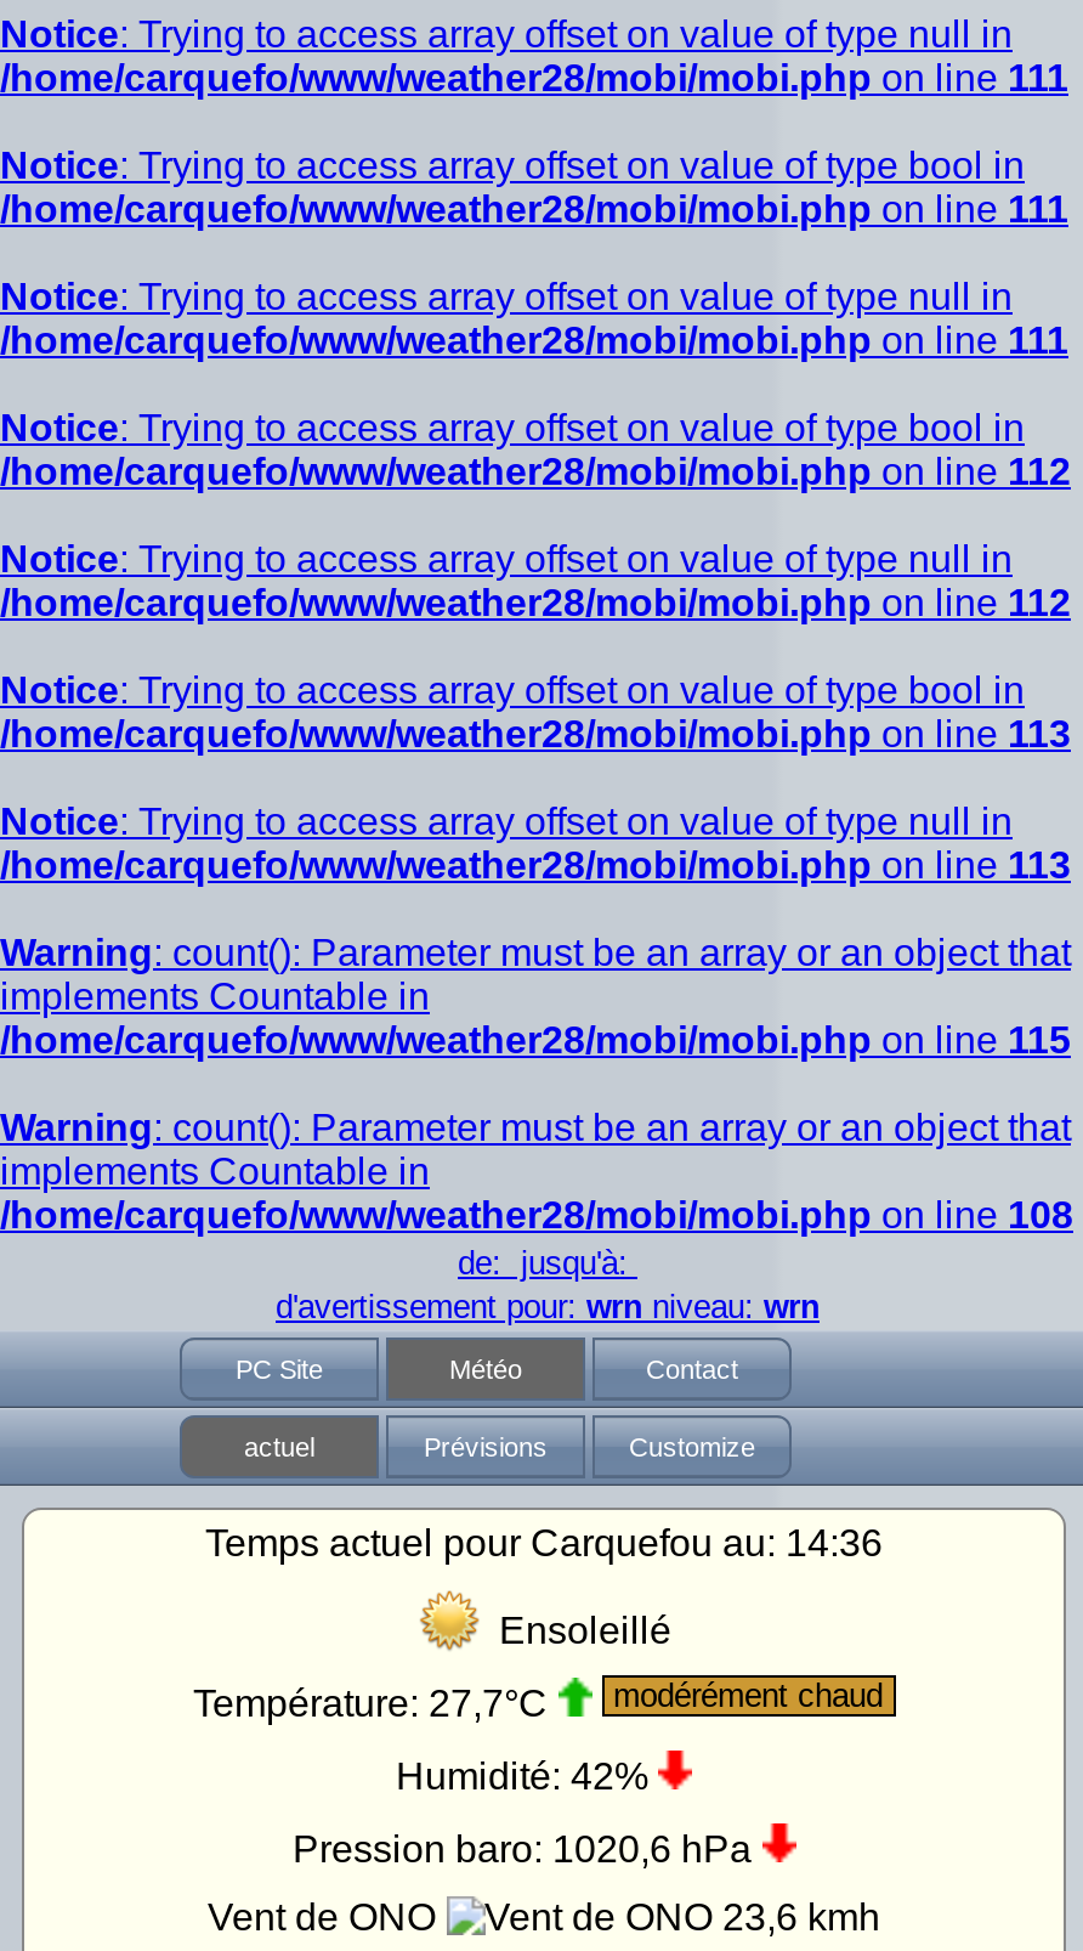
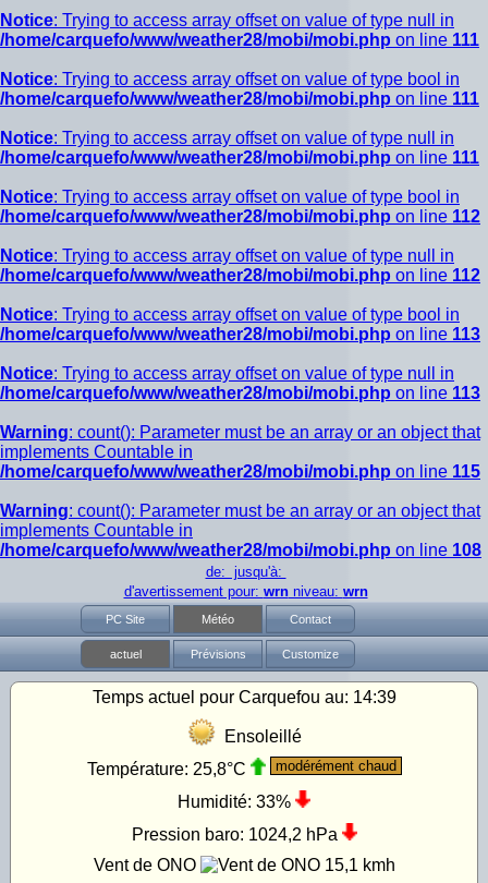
[205,1522,883,1563] Temps actuel pour Carquefou au: 14:36 -> [92,688,396,706] Temps actuel pour Carquefou au: 14:39
[193,1683,548,1724] Température: 27,7°C -> [87,760,246,778] Température: 25,8°C
[396,1755,658,1797] Humidité: 42% -> [178,793,295,811] Humidité: 33%
[293,1828,752,1870] Pression baro: 1020,6 hPa -> [131,825,337,844] Pression baro: 1024,2 hPa
[722,1896,880,1938] 23,6 kmh -> [324,856,395,874] 15,1 kmh

